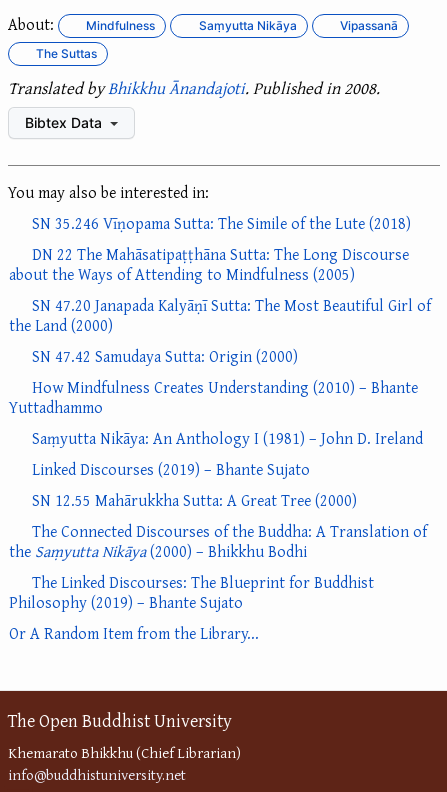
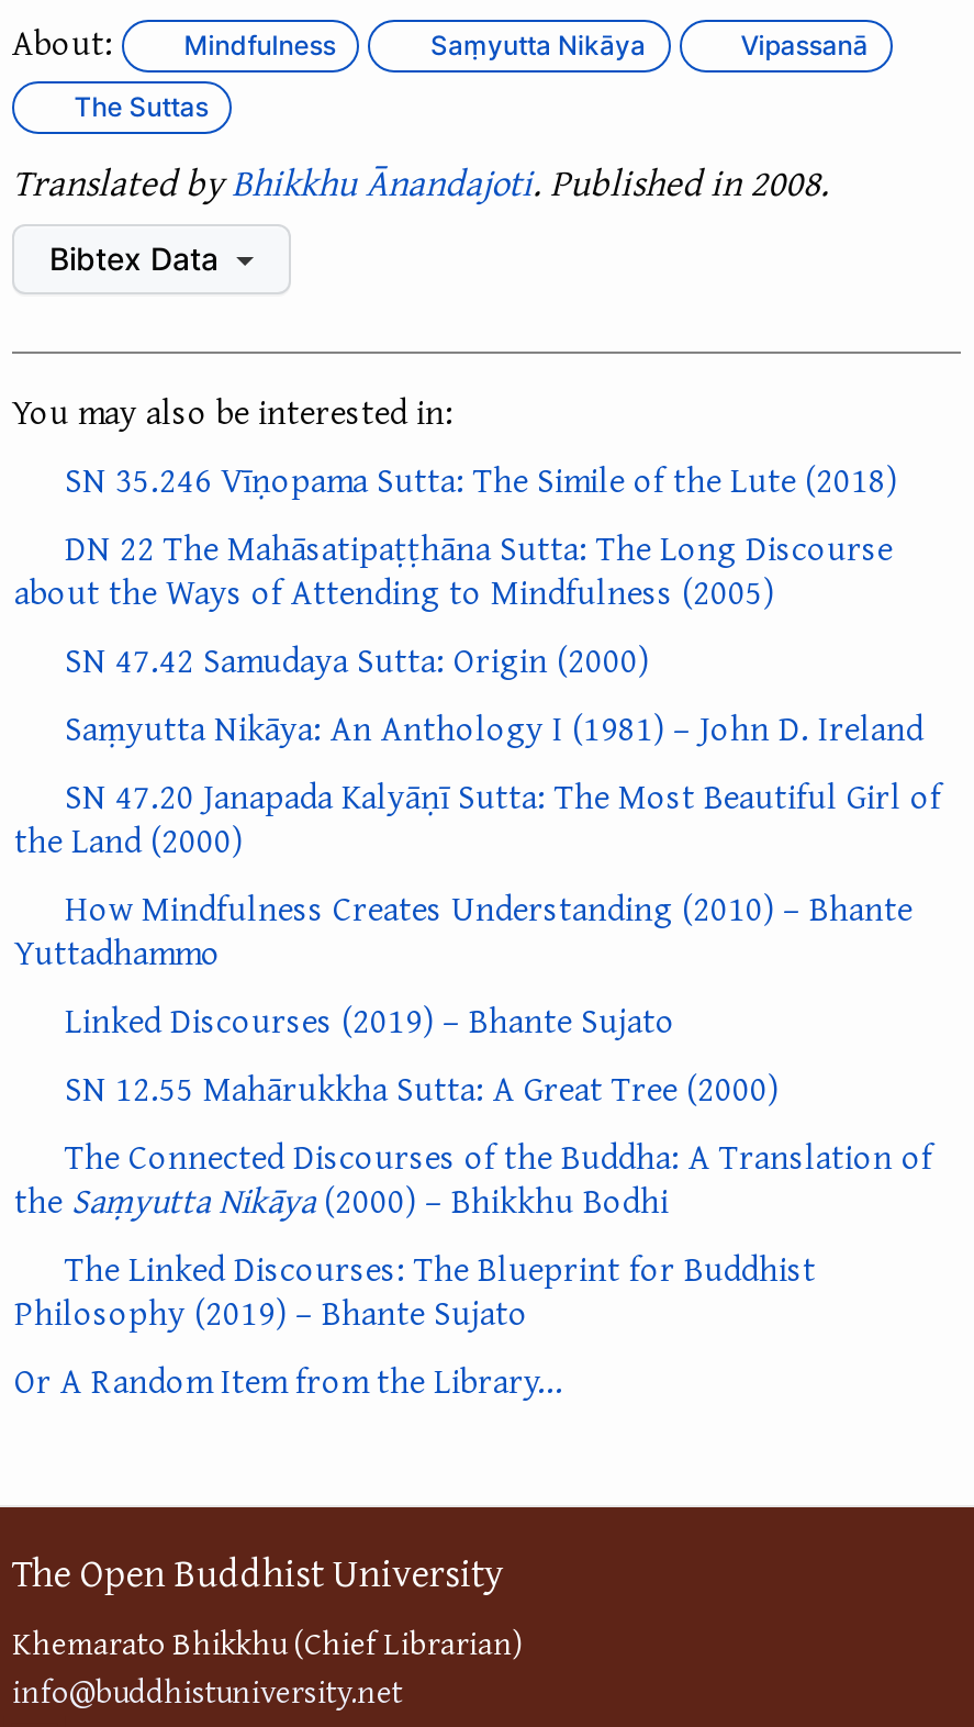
moved [9,293,431,337] -> [14,769,941,866]: SN 47.20 Janapada Kalyāṇī Sutta: The Most Beautiful Girl of | the Land (2000)
moved [32,344,298,368] -> [65,633,649,686]: SN 47.42 Samudaya Sutta: Origin (2000)
moved [9,375,418,419] -> [14,881,913,978]: How Mindfulness Creates Understanding (2010) – Bhante | Yuttadhammo
moved [32,426,423,450] -> [65,701,923,754]: Saṃyutta Nikāya: An Anthology I (1981) – John D. Ireland

